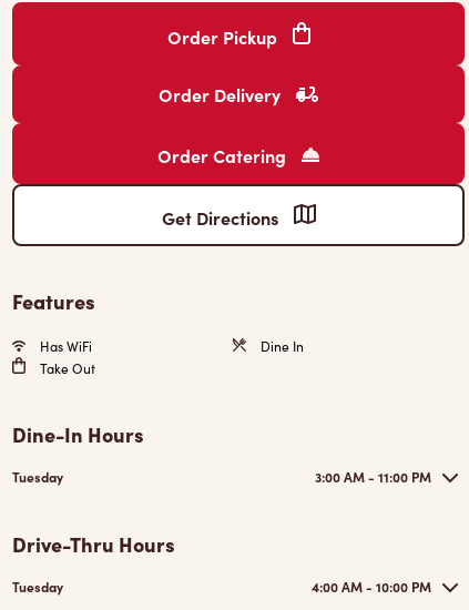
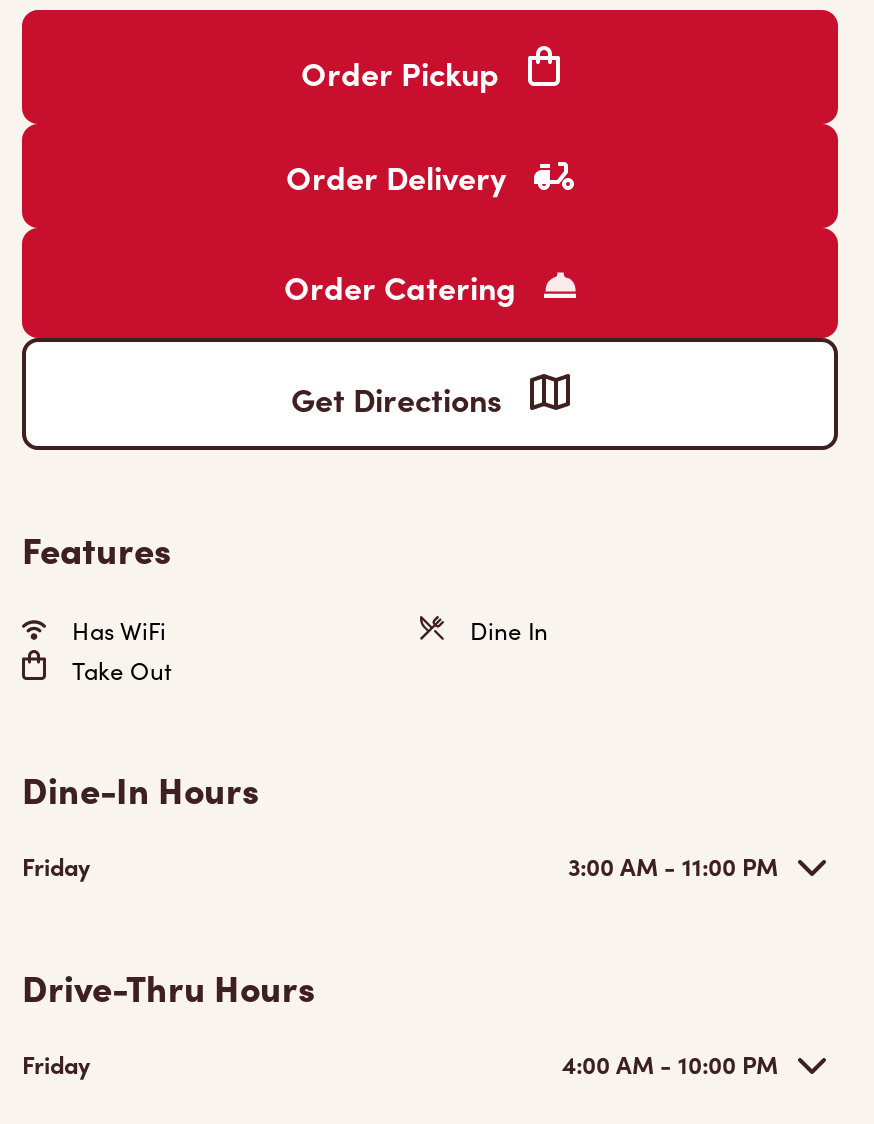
[12,468,63,486] Tuesday -> [22,850,90,882] Friday
[12,578,63,596] Tuesday -> [22,1048,90,1080] Friday

